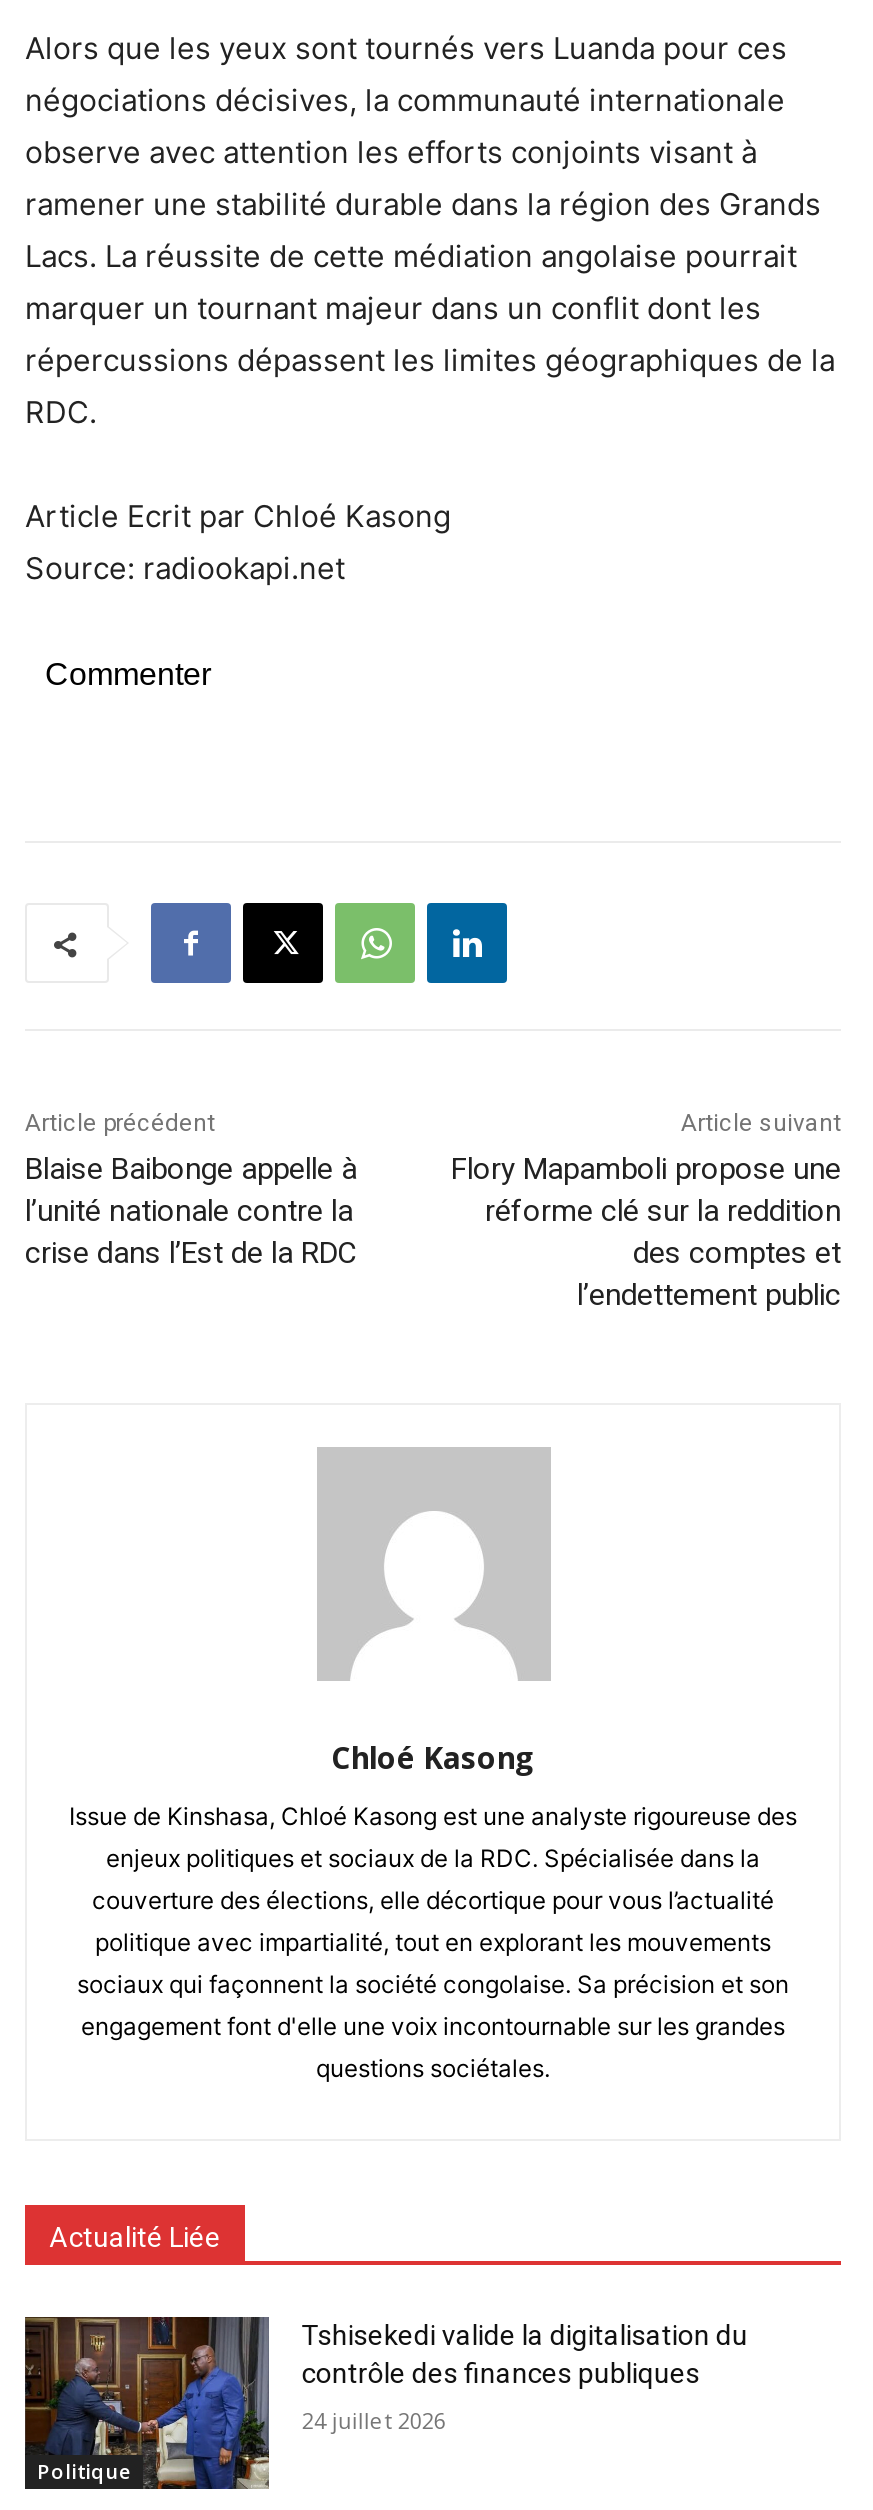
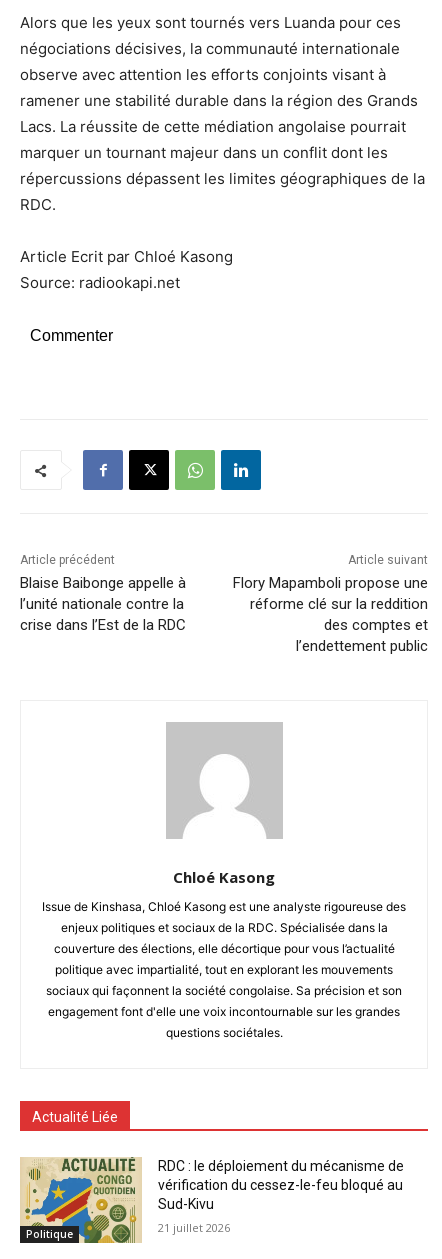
[23,2315,748,2491] [image] | Tshisekedi valide la digitalisation du | contrôle des finances publiques -> [19,1157,404,1244] [image] | RDC : le déploiement du mécanisme de | vérification du cessez-le-feu bloqué au | Sud-Kivu
[302,2405,446,2435] 24 juillet 2026 -> [158,1220,230,1235] 21 juillet 2026

